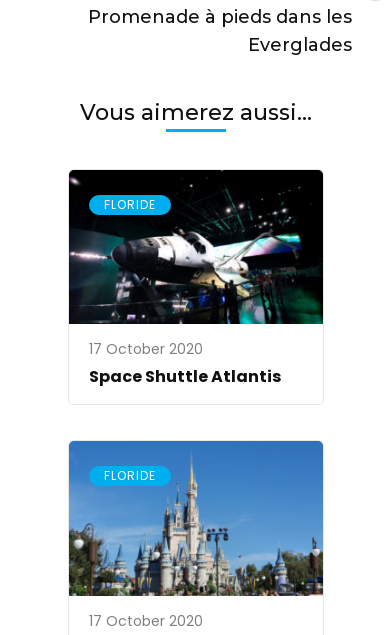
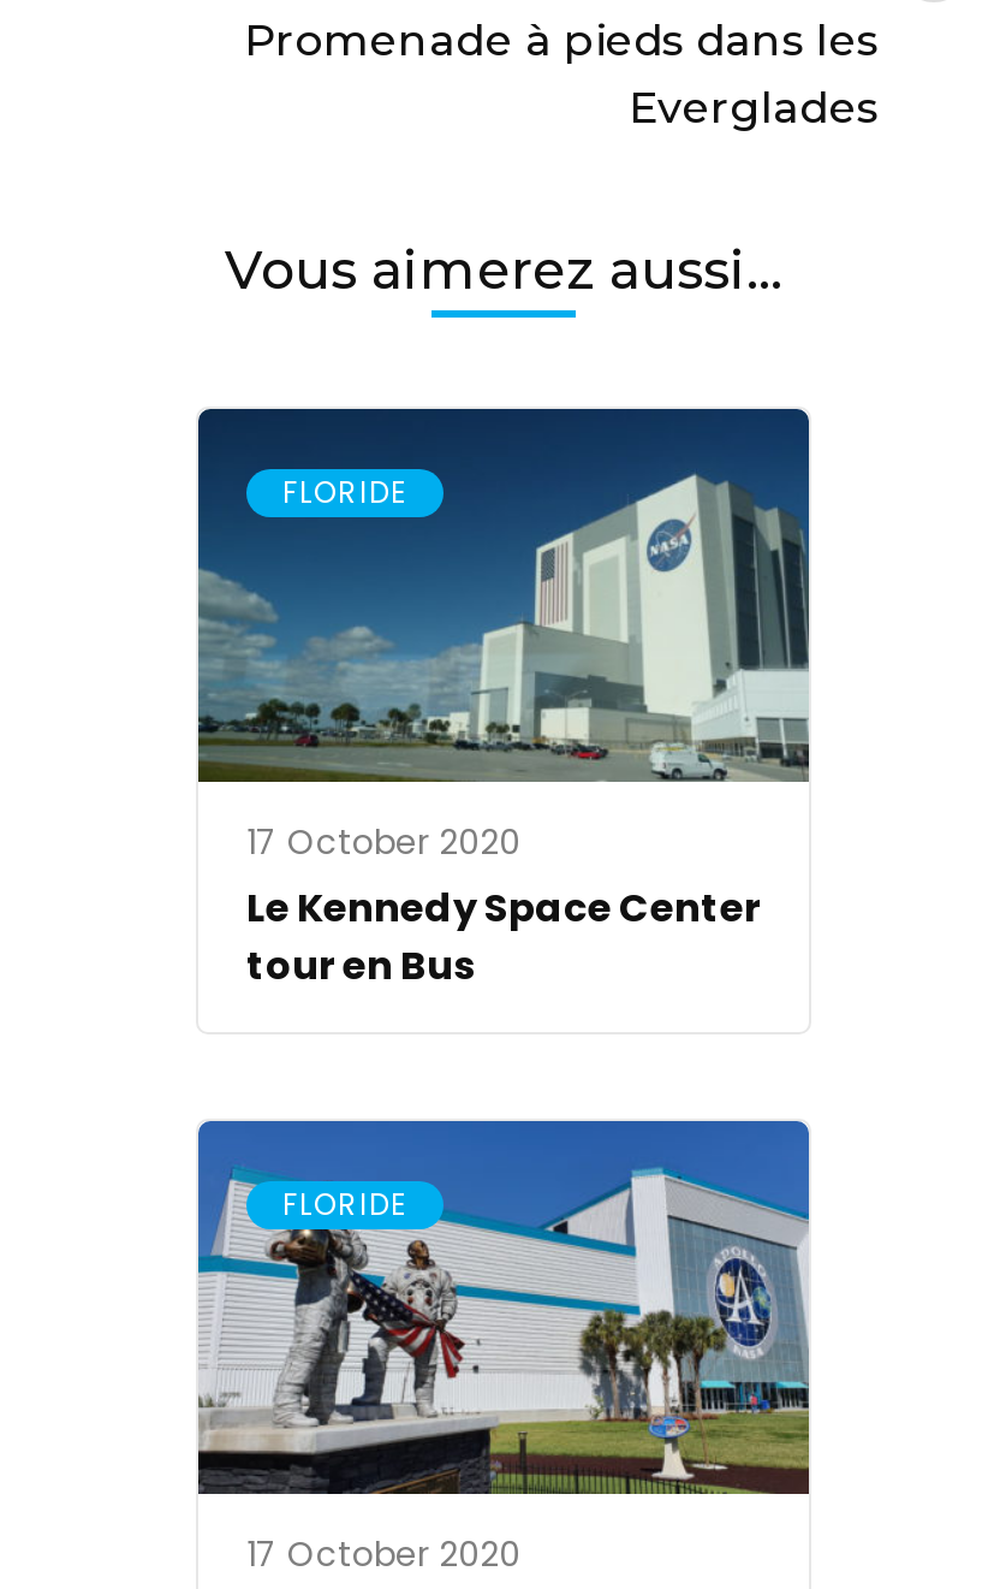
[68,170,324,325] [image] -> [196,409,811,784] [image]
[89,365,281,388] Space Shuttle Atlantis -> [246,881,761,994] Le Kennedy Space Center | tour en Bus
[68,456,324,597] [image] -> [198,1167,811,1494] [image]

